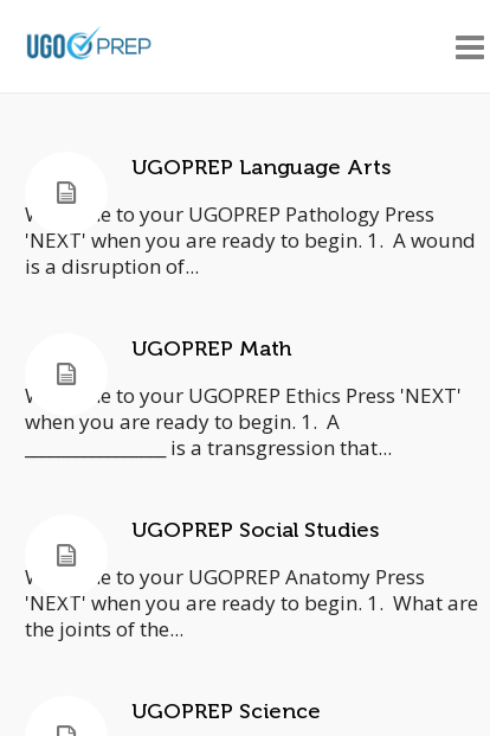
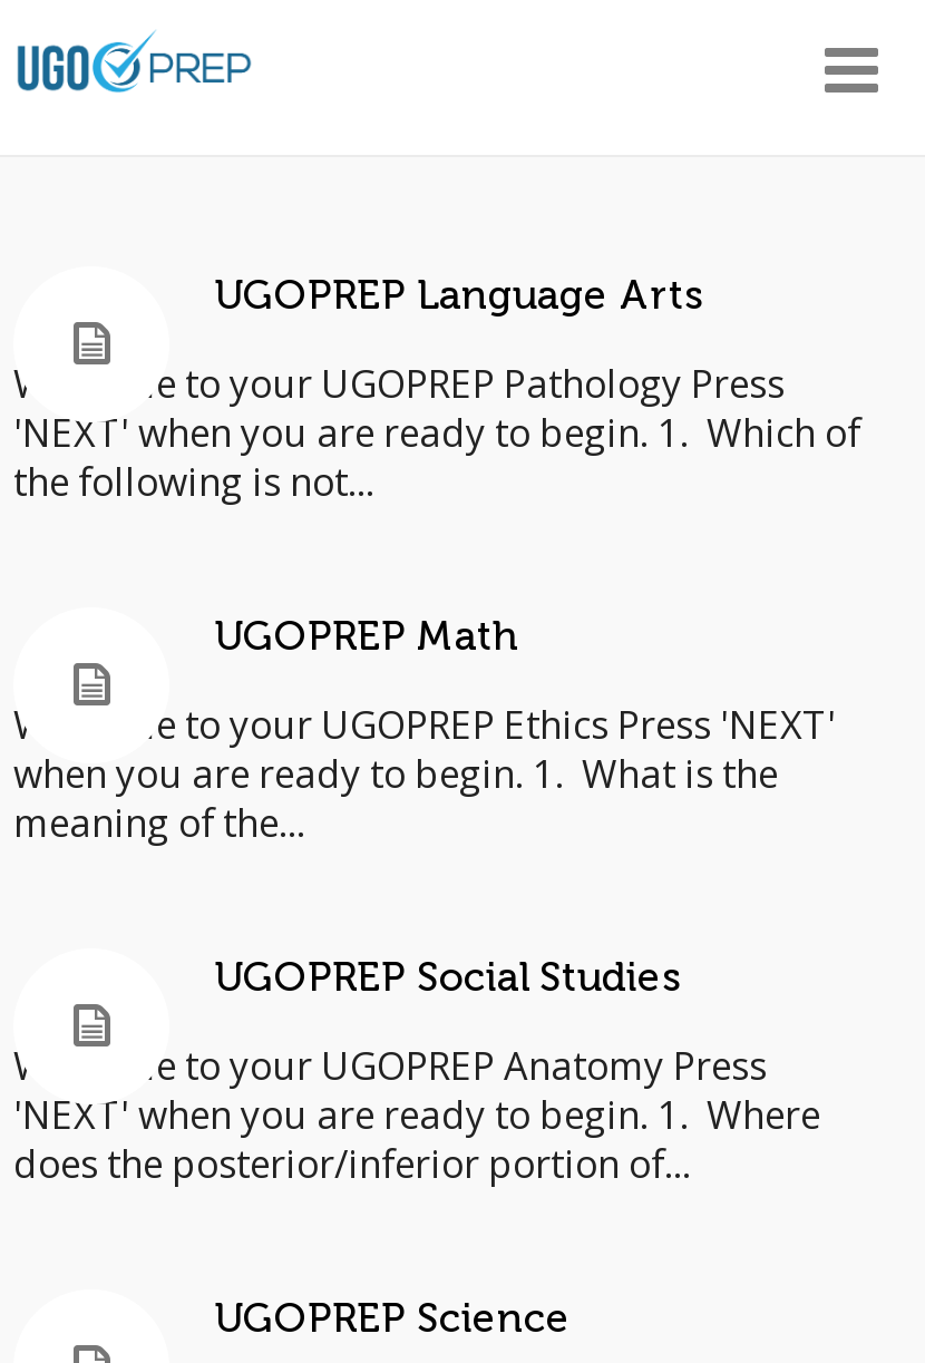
[25,226,476,280] 'NEXT' when you are ready to begin. 1. A wound | is a disruption of... -> [13,407,860,507] 'NEXT' when you are ready to begin. 1. Which of | the following is not...
[25,408,392,461] when you are ready to begin. 1. A | _________________ is a transgression that... -> [13,748,778,848] when you are ready to begin. 1. What is the | meaning of the...
[25,589,478,642] 'NEXT' when you are ready to begin. 1. What are | the joints of the... -> [13,1089,820,1189] 'NEXT' when you are ready to begin. 1. Where | does the posterior/inferior portion of...

